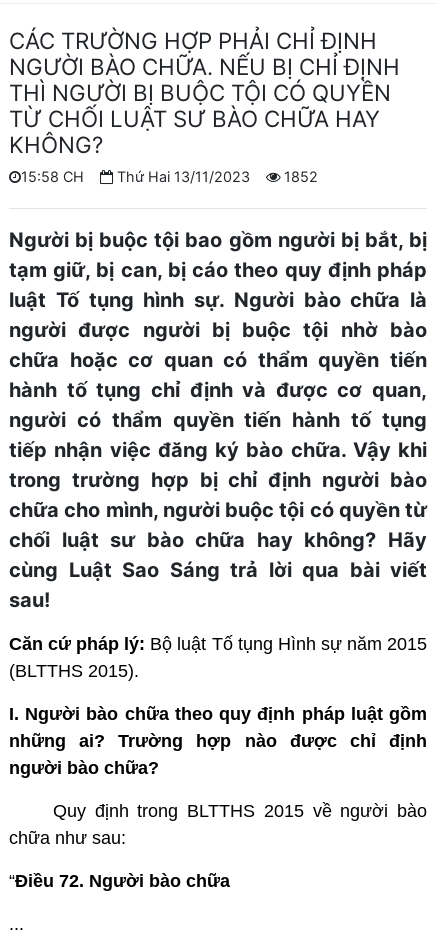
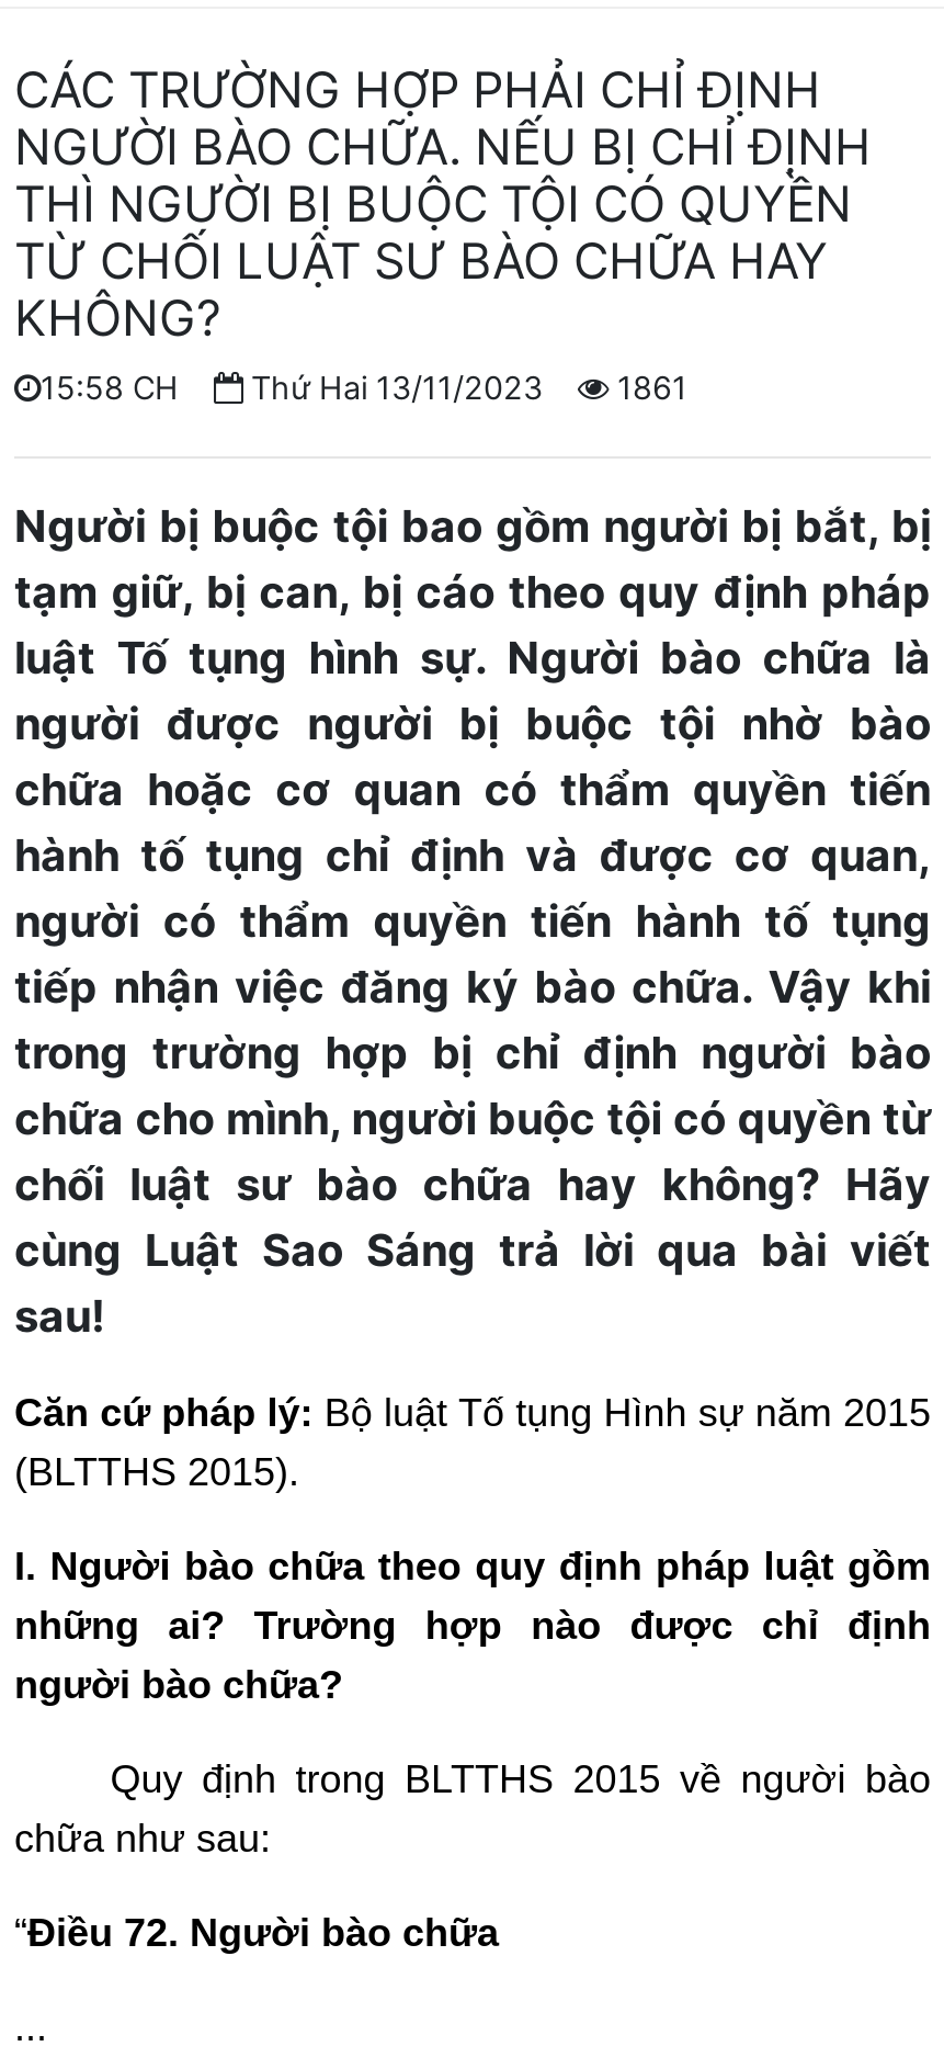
[21,168,318,185] 15:58 CH Thứ Hai 13/11/2023 1852 -> [41,369,687,406] 15:58 CH Thứ Hai 13/11/2023 1861

